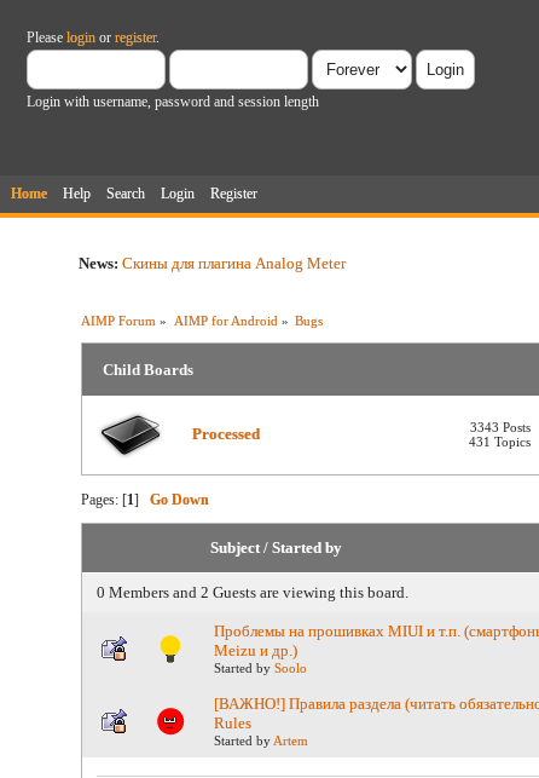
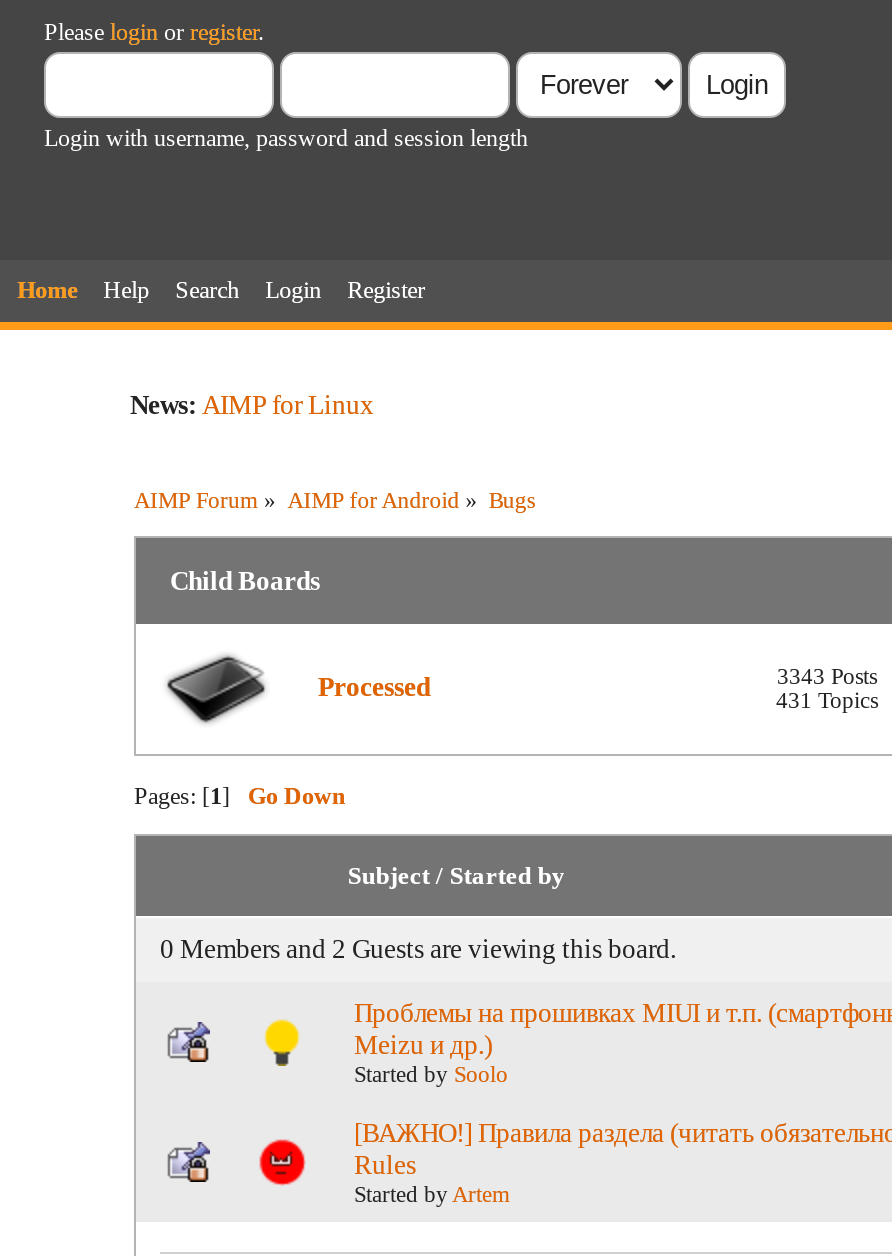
[79,254,346,272] News: Скины для плагина Analog Meter -> [130,390,374,420] News: AIMP for Linux

